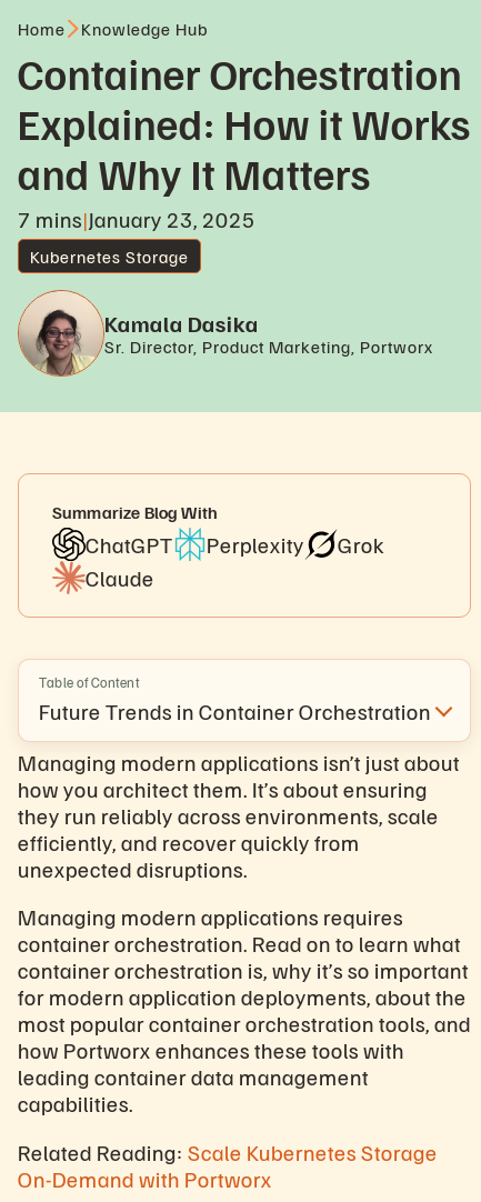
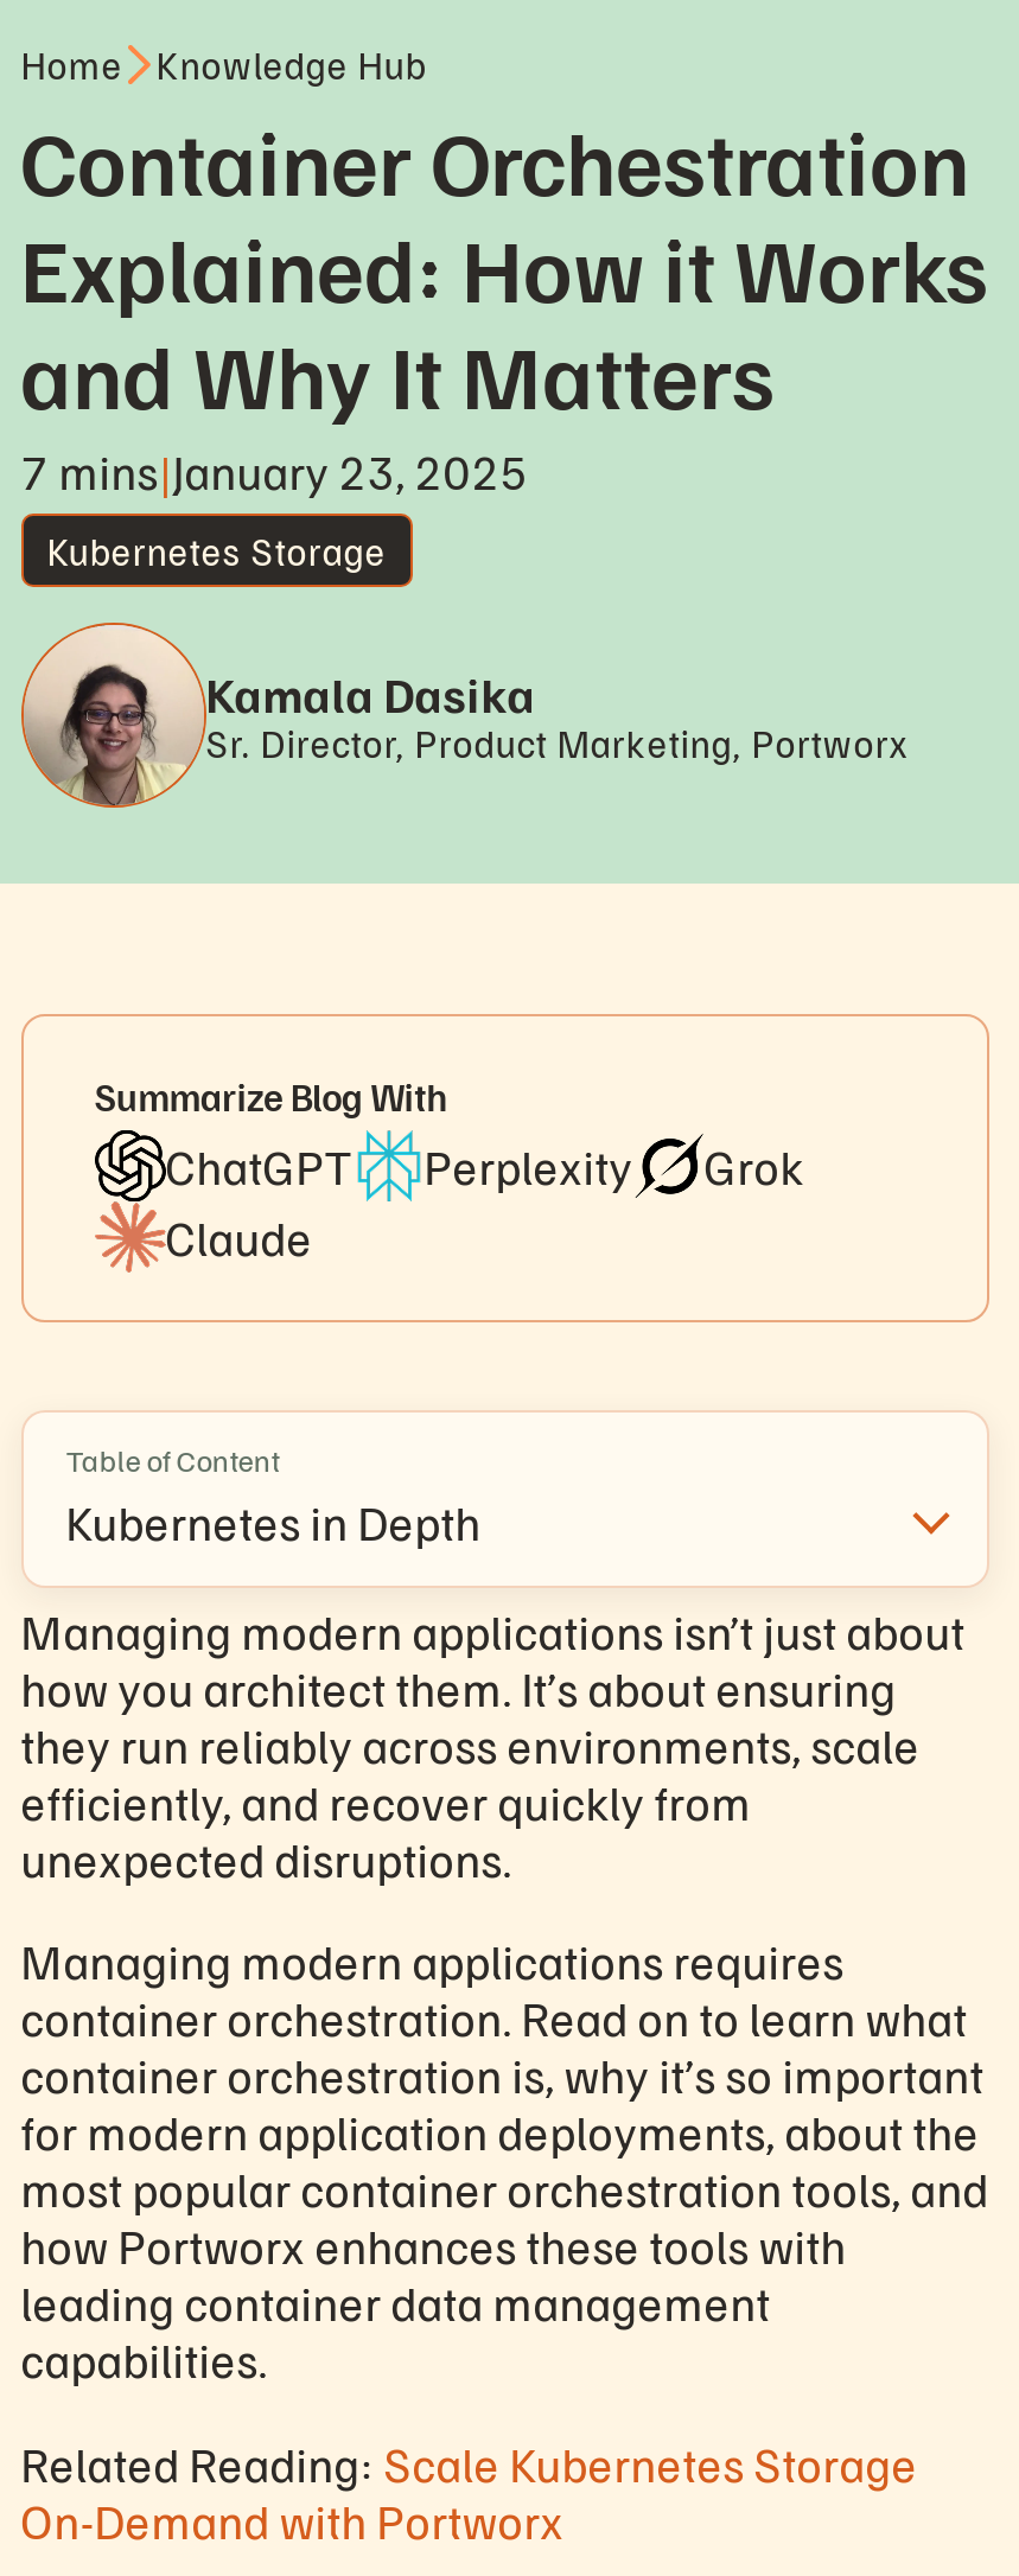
[39,697,431,725] Future Trends in Container Orchestration -> [66,1491,482,1552] Kubernetes in Depth

